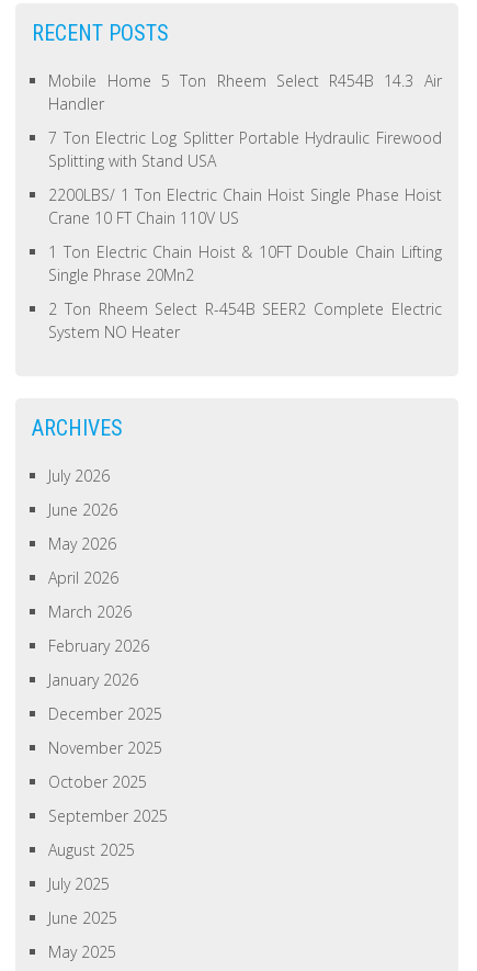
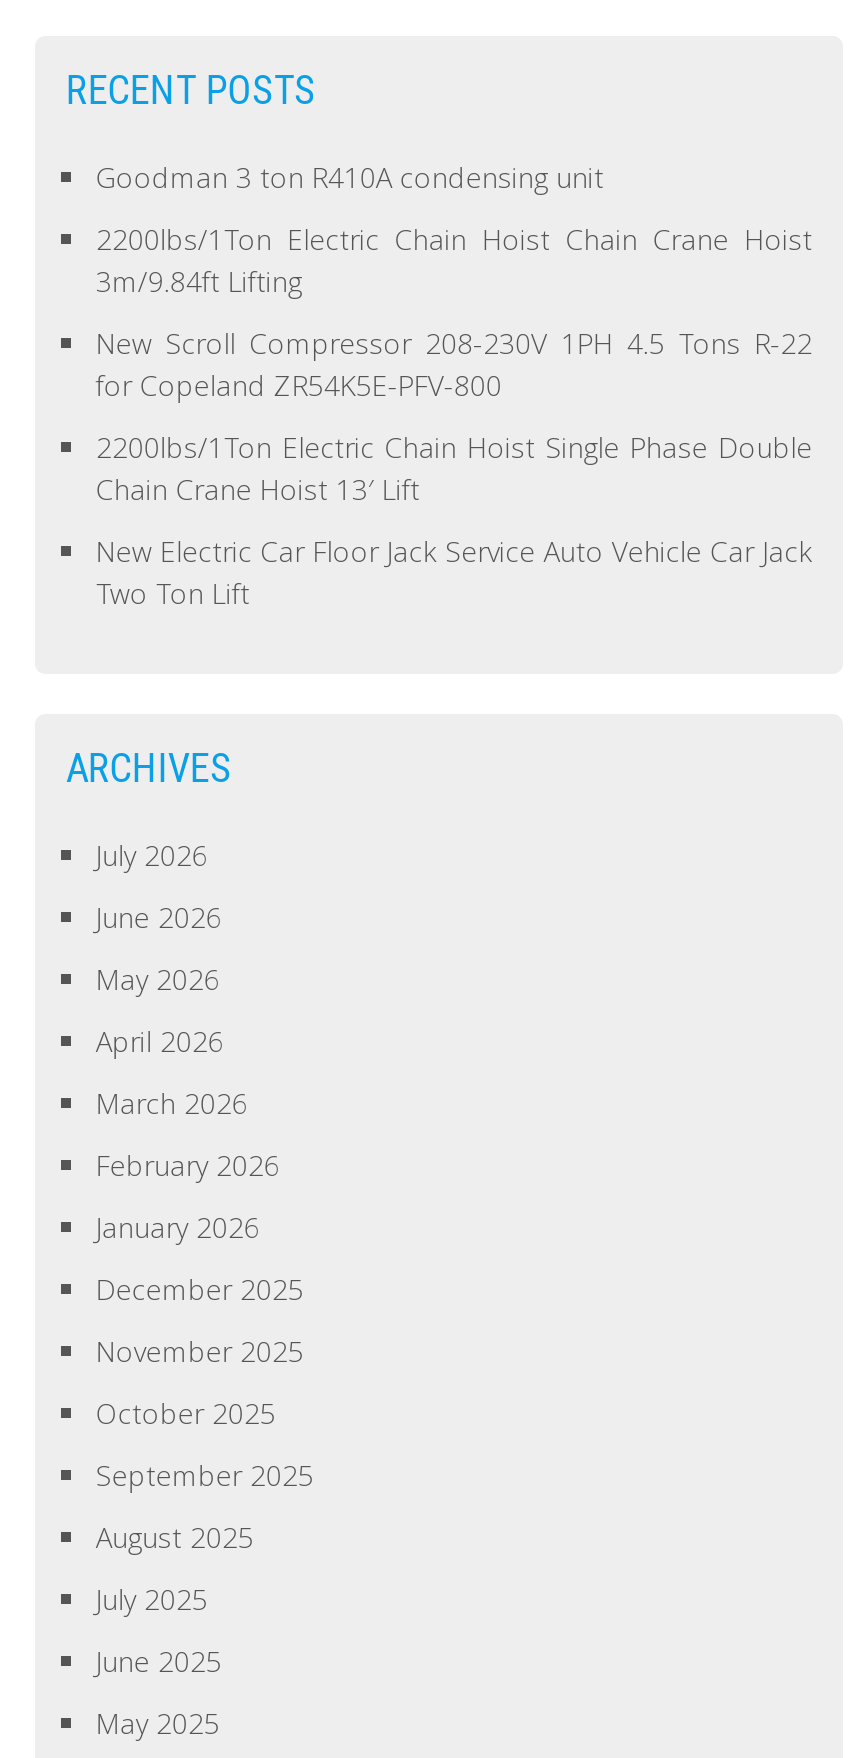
[49,70,441,114] Mobile Home 5 Ton Rheem Select R454B 14.3 Air | Handler -> [96,158,604,196] Goodman 3 ton R410A condensing unit
[49,127,441,171] 7 Ton Electric Log Splitter Portable Hydraulic Firewood | Splitting with Stand USA -> [96,220,812,300] 2200lbs/1Ton Electric Chain Hoist Chain Crane Hoist | 3m/9.84ft Lifting
[49,185,441,228] 2200LBS/ 1 Ton Electric Chain Hoist Single Phase Hoist | Crane 10 FT Chain 110V US -> [96,324,812,404] New Scroll Compressor 208-230V 1PH 4.5 Tons R-22 | for Copeland ZR54K5E-PFV-800
[49,242,441,285] 1 Ton Electric Chain Hoist & 10FT Double Chain Lifting | Single Phrase 20Mn2 -> [96,428,812,508] 2200lbs/1Ton Electric Chain Hoist Single Phase Double | Chain Crane Hoist 13′ Lift
[49,299,441,343] 2 Ton Rheem Select R-454B SEER2 Complete Electric | System NO Heater -> [96,532,812,612] New Electric Car Floor Jack Service Auto Vehicle Car Jack | Two Ton Lift

